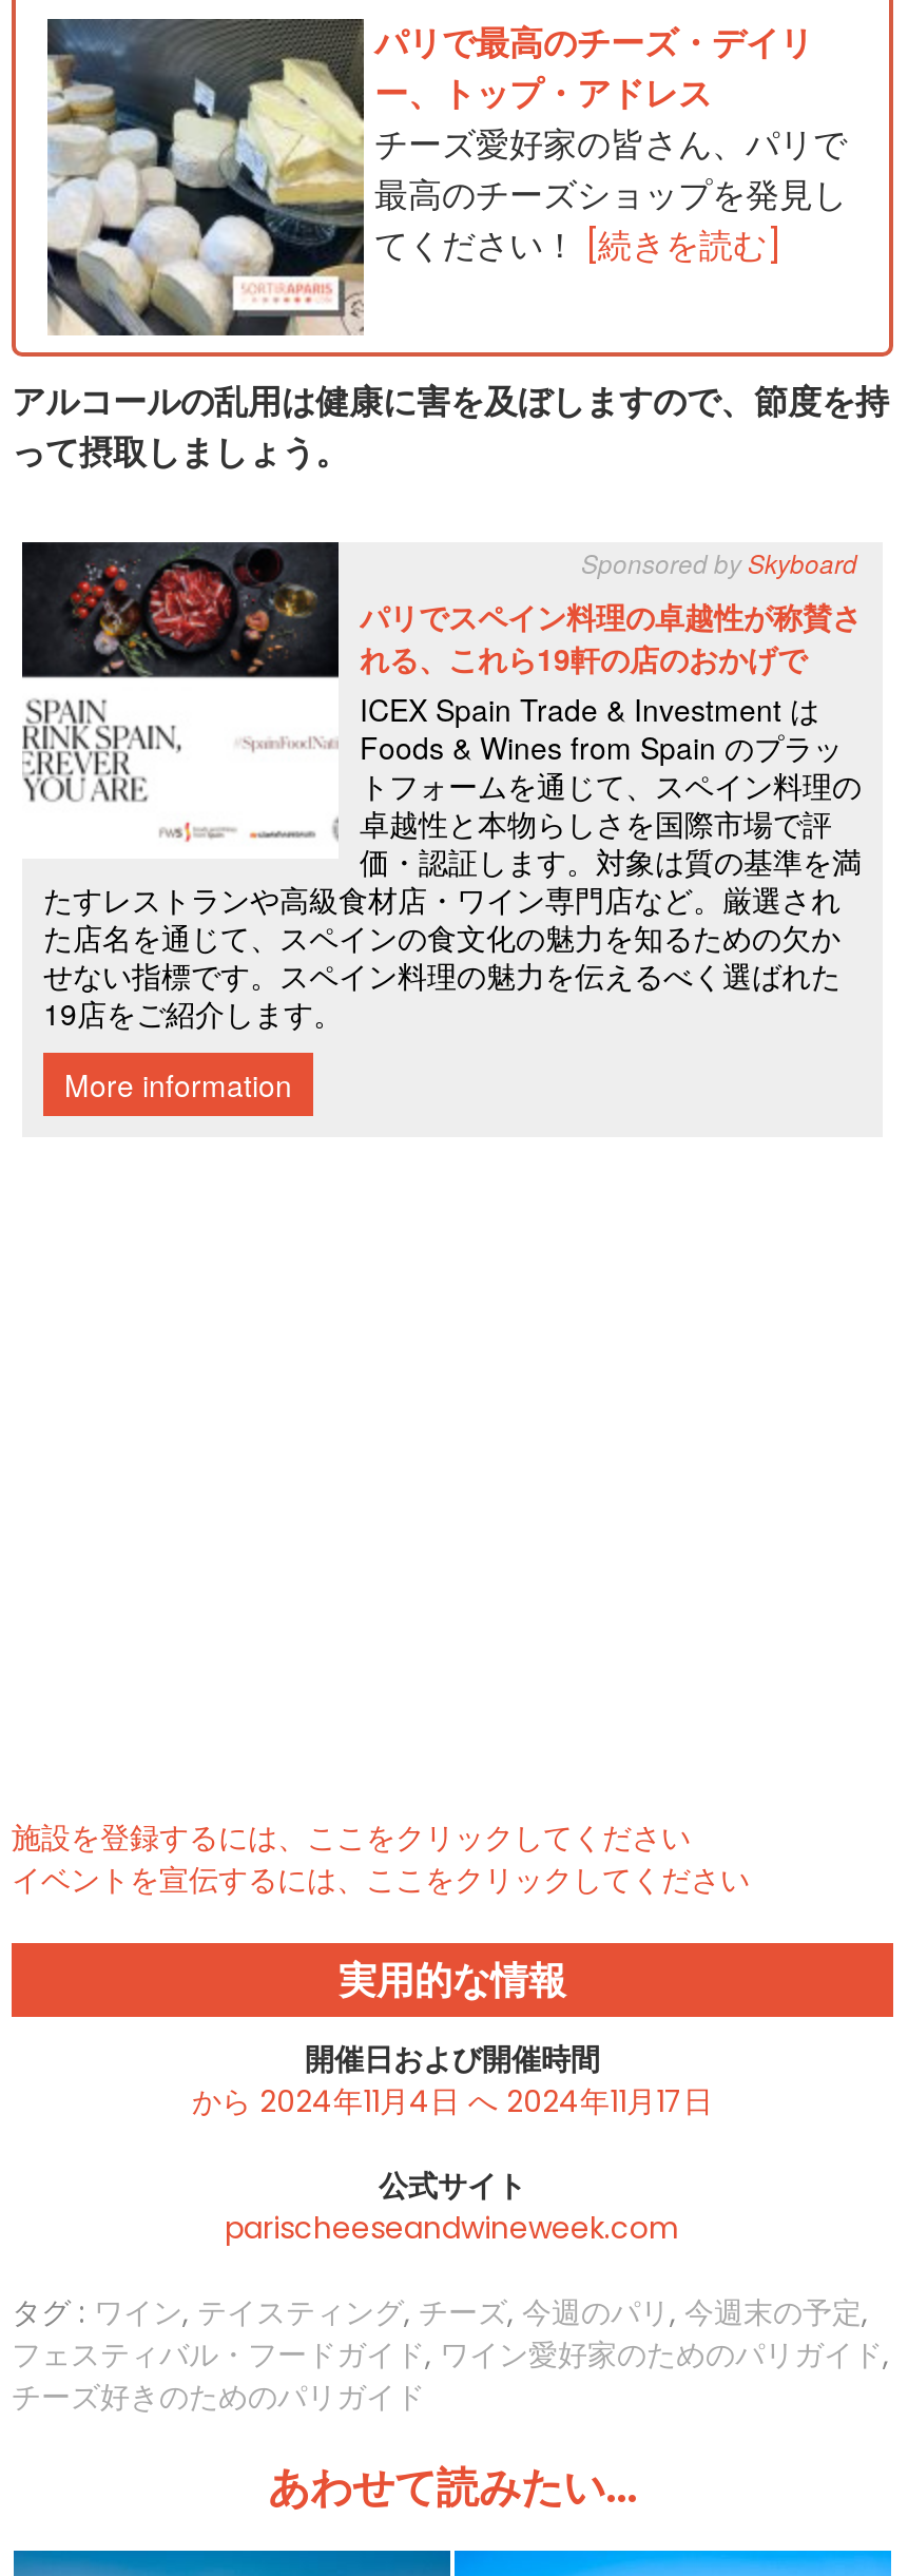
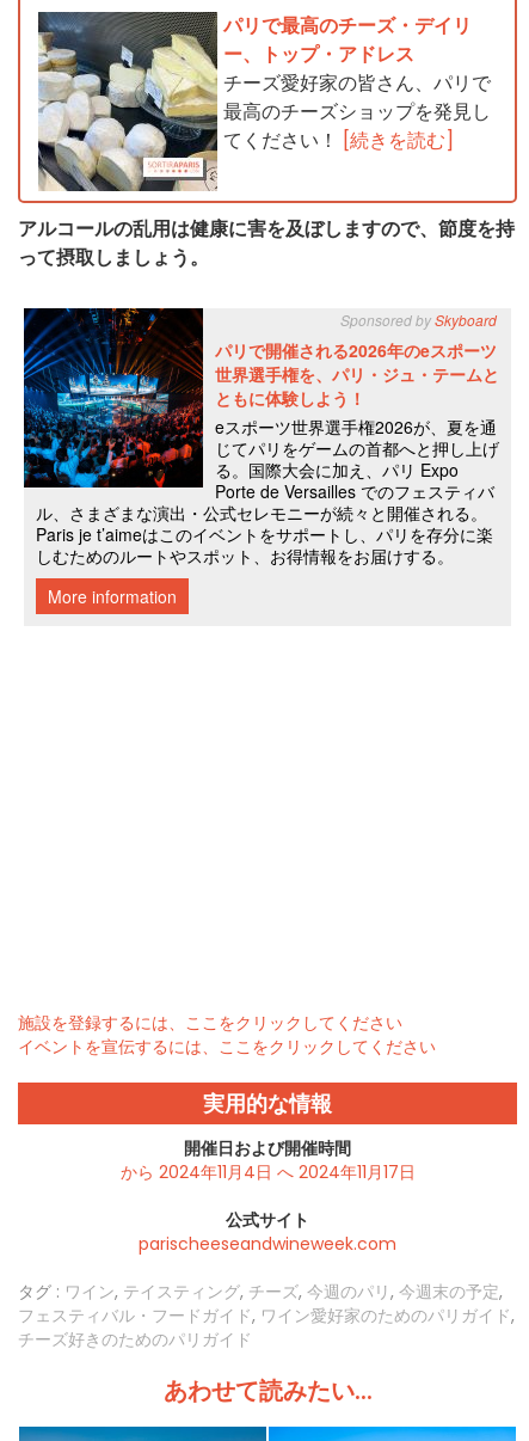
[20,542,862,1032] [image] -> [23,308,497,566] [image]

